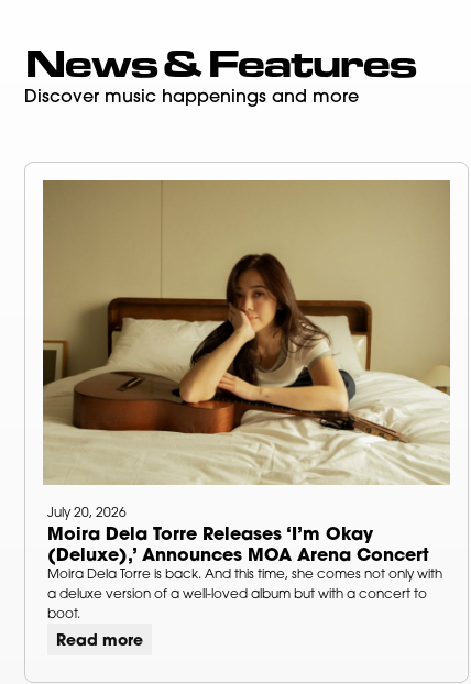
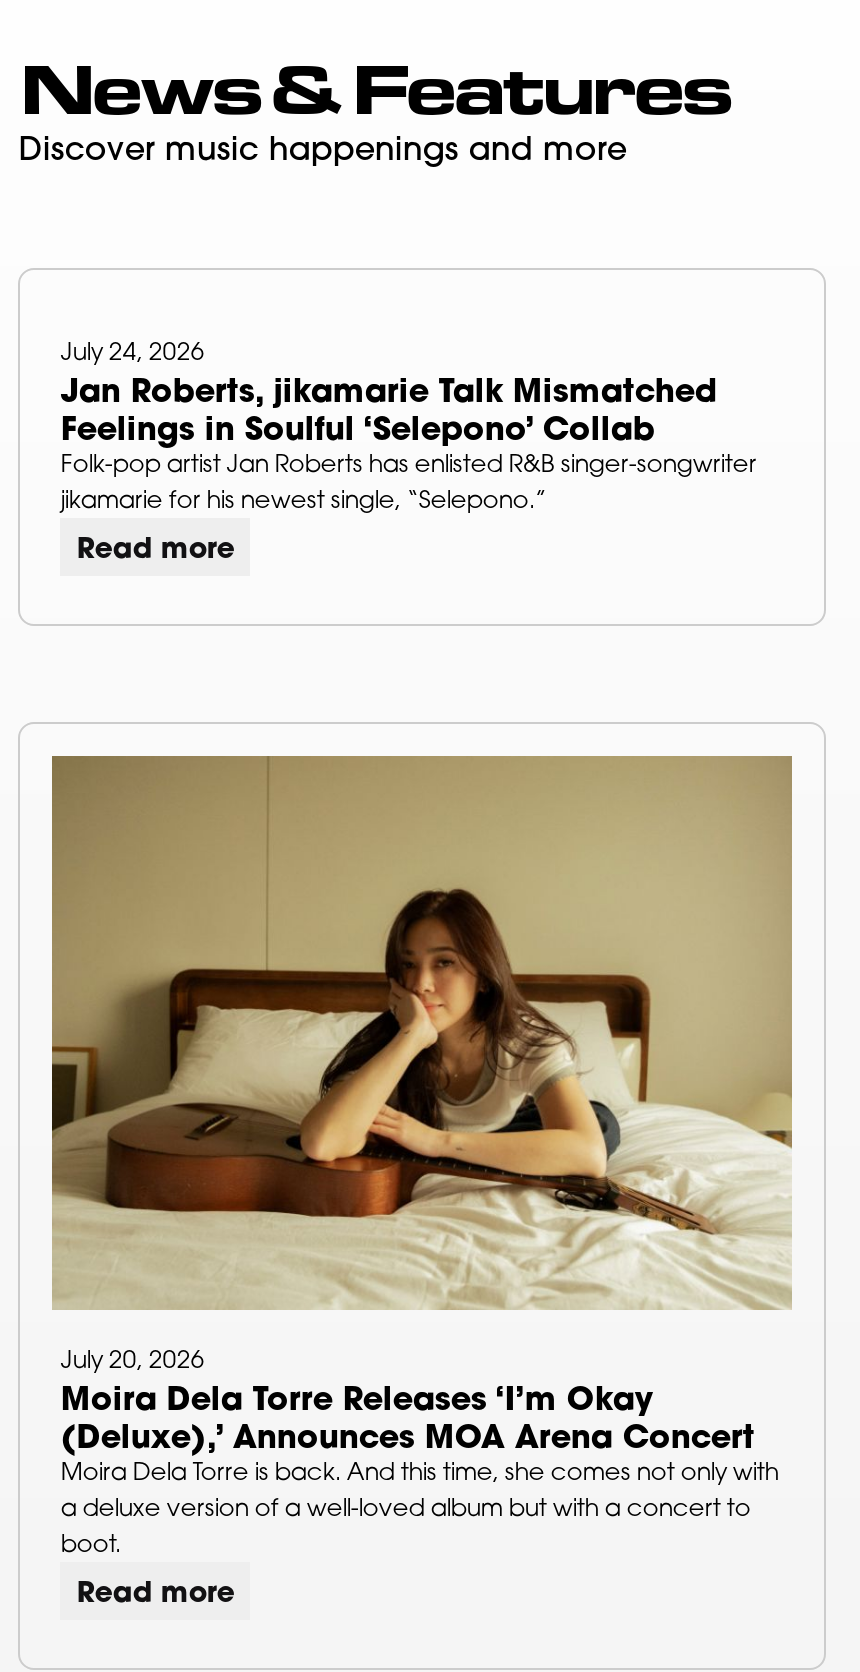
none -> [61,336,757,566] July 24, 2026 | Jan Roberts, jikamarie Talk Mismatched | Feelings in Soulful ‘Selepono’ Collab | Folk-pop artist Jan Roberts has enlisted R&B singer-songwriter | jikamarie for his newest single, “Selepono.” | Read more

